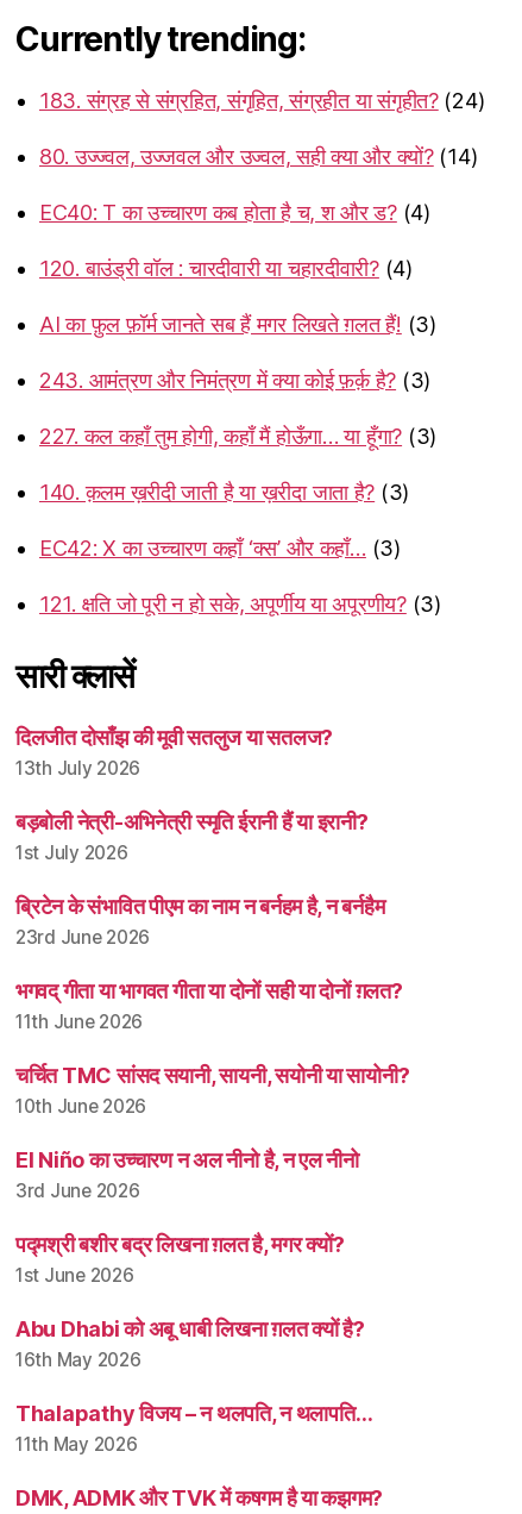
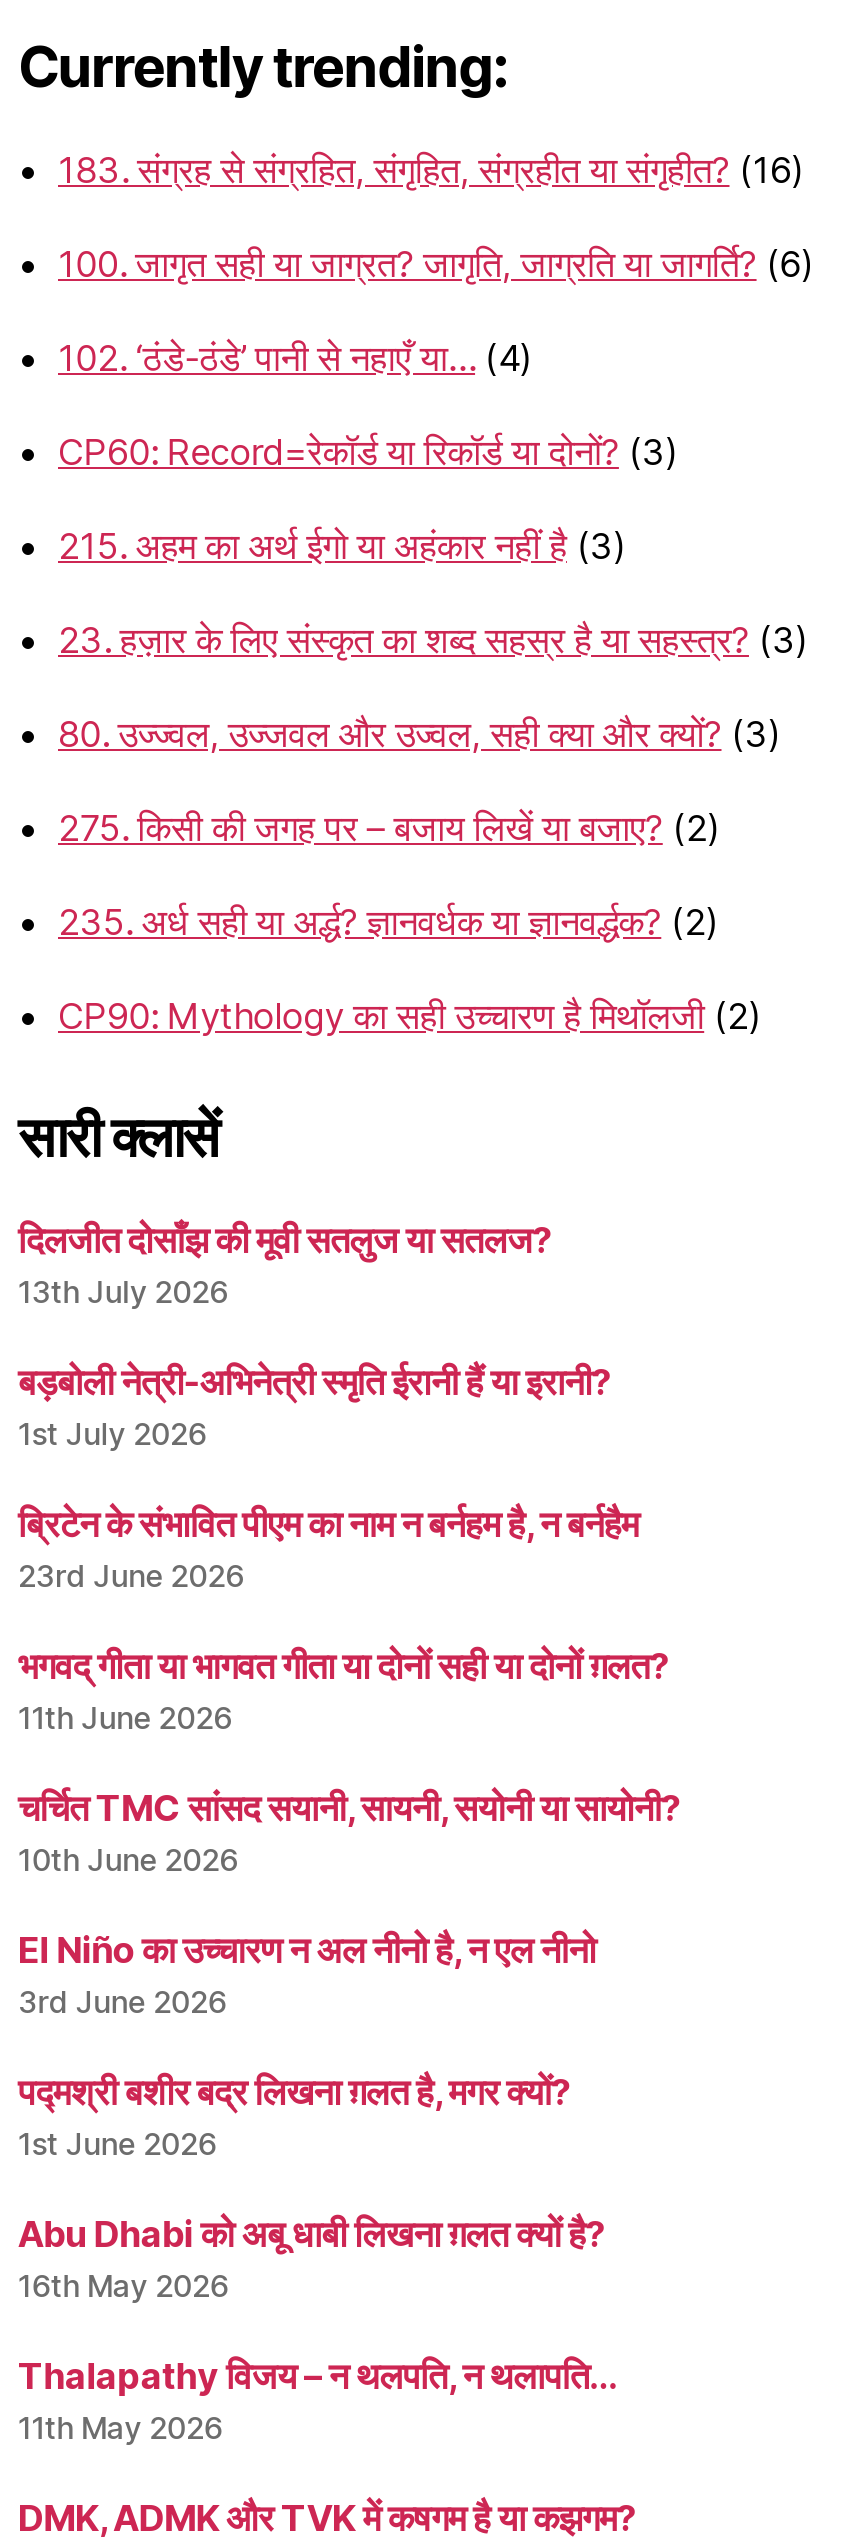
[39,88,484,113] 183. संग्रह से संग्रहित, संगृहित, संग्रहीत या संगृहीत? (24) -> [58,149,803,191] 183. संग्रह से संग्रहित, संगृहित, संग्रहीत या संगृहीत? (16)
[39,144,477,169] 80. उज्ज्वल, उज्जवल और उज्वल, सही क्या और क्यों? (14) -> [58,243,812,285] 100. जागृत सही या जाग्रत? जागृति, जाग्रति या जागर्ति? (6)
[39,200,430,225] EC40: T का उच्चारण कब होता है च, श और ड? (4) -> [58,337,531,379] 102. ‘ठंडे-ठंडे’ पानी से नहाएँ या… (4)
[39,256,412,281] 120. बाउंड्री वॉल : चारदीवारी या चहारदीवारी? (4) -> [58,431,677,473] CP60: Record=रेकॉर्ड या रिकॉर्ड या दोनों? (3)
[39,312,436,337] AI का फ़ुल फ़ॉर्म जानते सब हैं मगर लिखते ग़लत हैं! (3) -> [58,525,625,567] 215. अहम का अर्थ ईगो या अहंकार नहीं है (3)
[39,368,430,393] 243. आमंत्रण और निमंत्रण में क्या कोई फ़र्क़ है? (3) -> [58,619,807,661] 23. हज़ार के लिए संस्कृत का शब्द सहस्र है या सहस्त्र? (3)
[39,424,436,449] 227. कल कहाँ तुम होगी, कहाँ मैं होऊँगा… या हूँगा? (3) -> [58,713,779,755] 80. उज्ज्वल, उज्जवल और उज्वल, सही क्या और क्यों? (3)
[39,480,409,505] 140. क़लम ख़रीदी जाती है या ख़रीदा जाता है? (3) -> [58,807,719,849] 275. किसी की जगह पर – बजाय लिखें या बजाए? (2)
[39,536,400,561] EC42: X का उच्चारण कहाँ ‘क्स’ और कहाँ… (3) -> [58,901,717,943] 235. अर्ध सही या अर्द्ध? ज्ञानवर्धक या ज्ञानवर्द्धक? (2)
[39,592,441,617] 121. क्षति जो पूरी न हो सके, अपूर्णीय या अपूरणीय? (3) -> [58,995,760,1037] CP90: Mythology का सही उच्चारण है मिथॉलजी (2)

